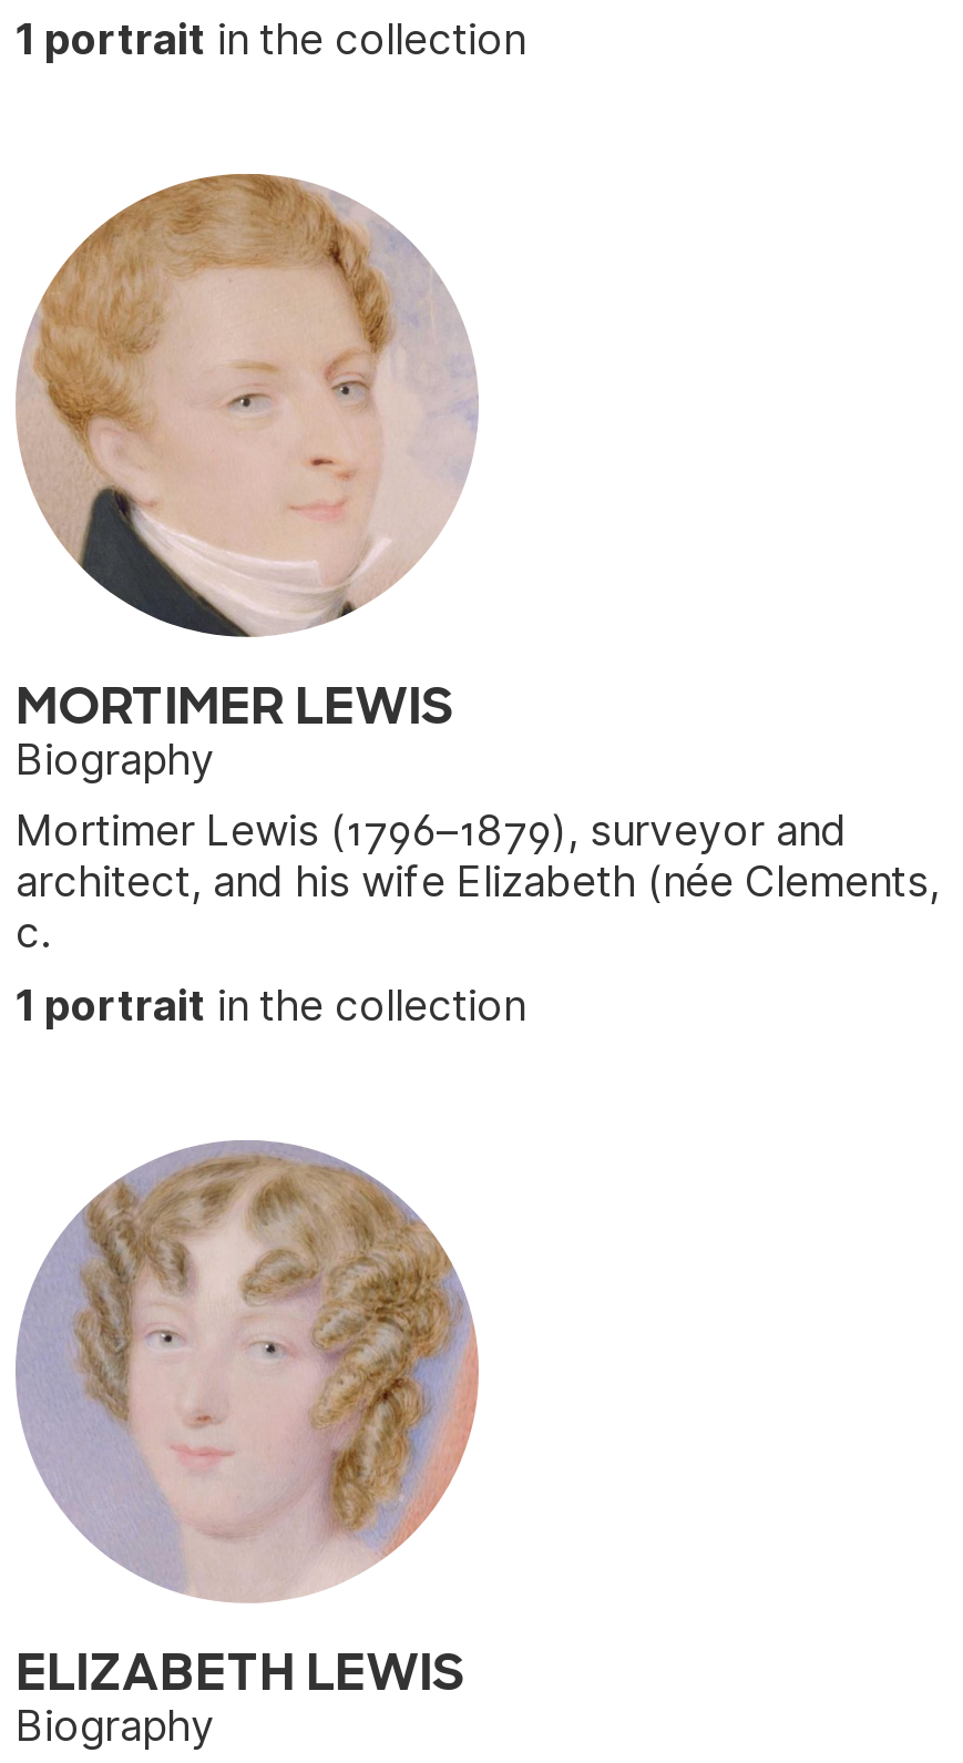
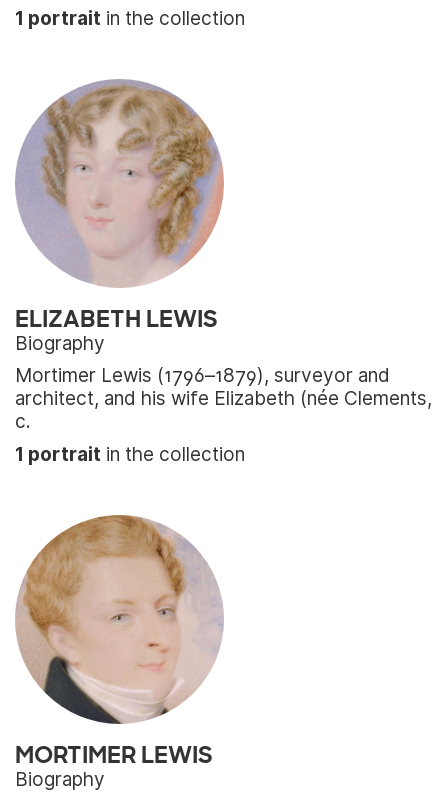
moved [16,172,479,739] -> [15,514,224,770]: [image] | MORTIMER LEWIS
moved [16,1140,479,1705] -> [15,79,224,334]: [image] | ELIZABETH LEWIS

